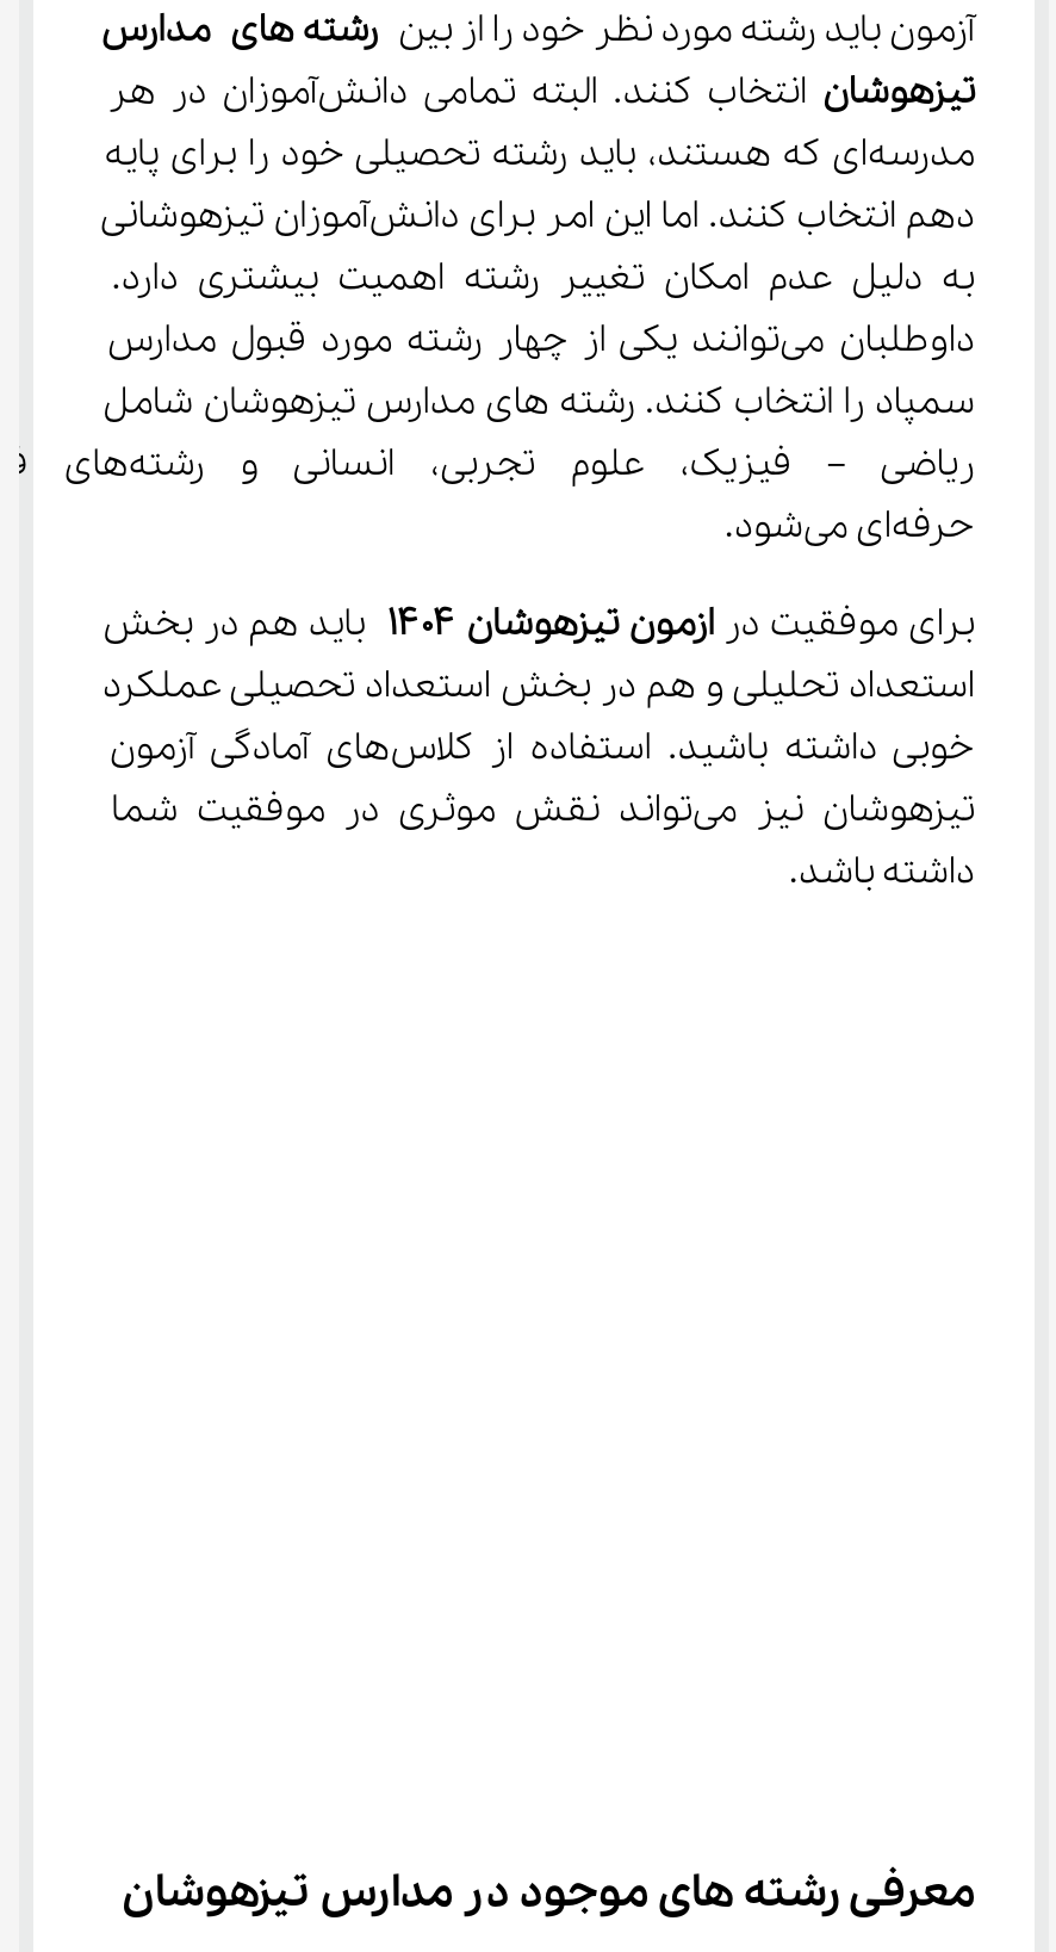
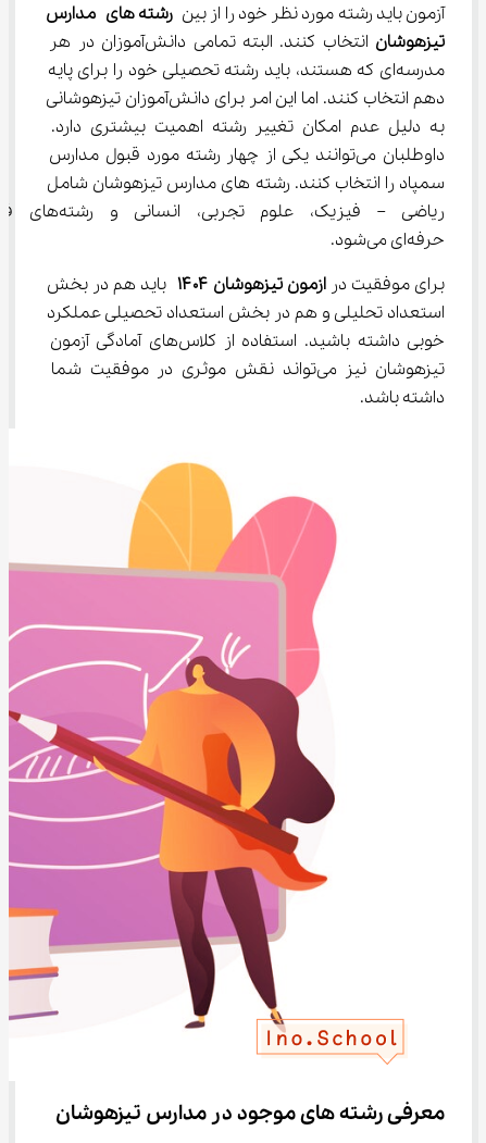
none -> [8,461,406,1066] [image]

